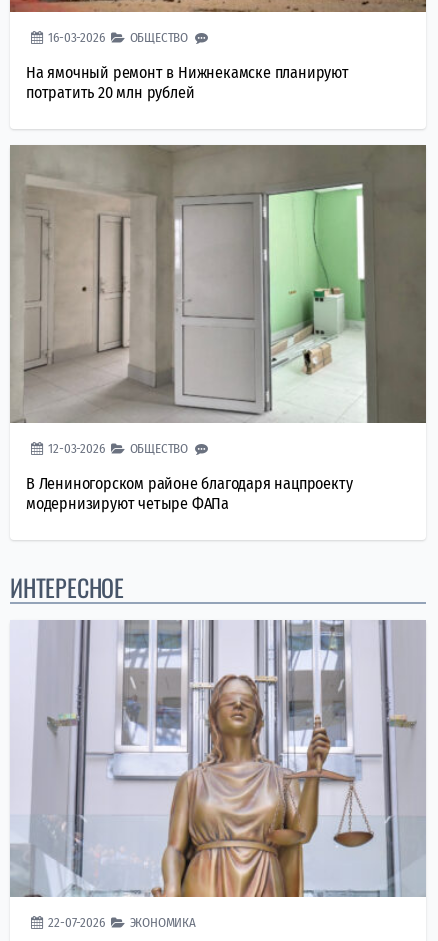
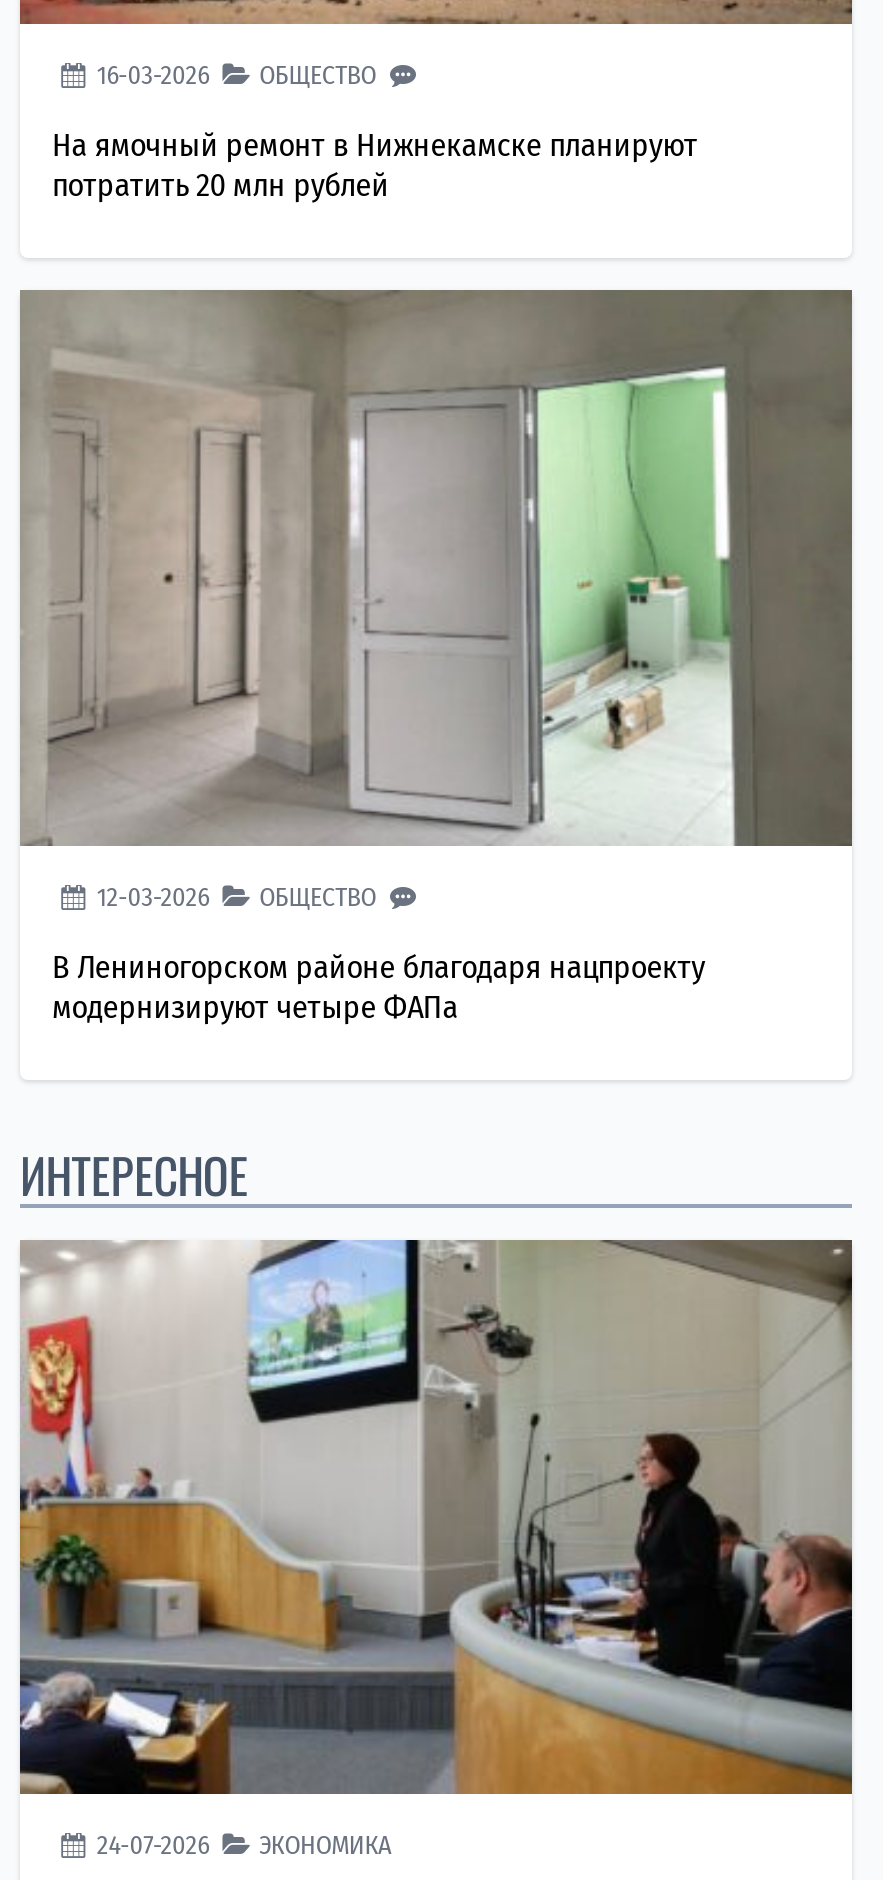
[10,619,426,930] [image] | 22-07-2026 ЭКОНОМИКА -> [18,1238,854,1860] [image] | 24-07-2026 ЭКОНОМИКА

